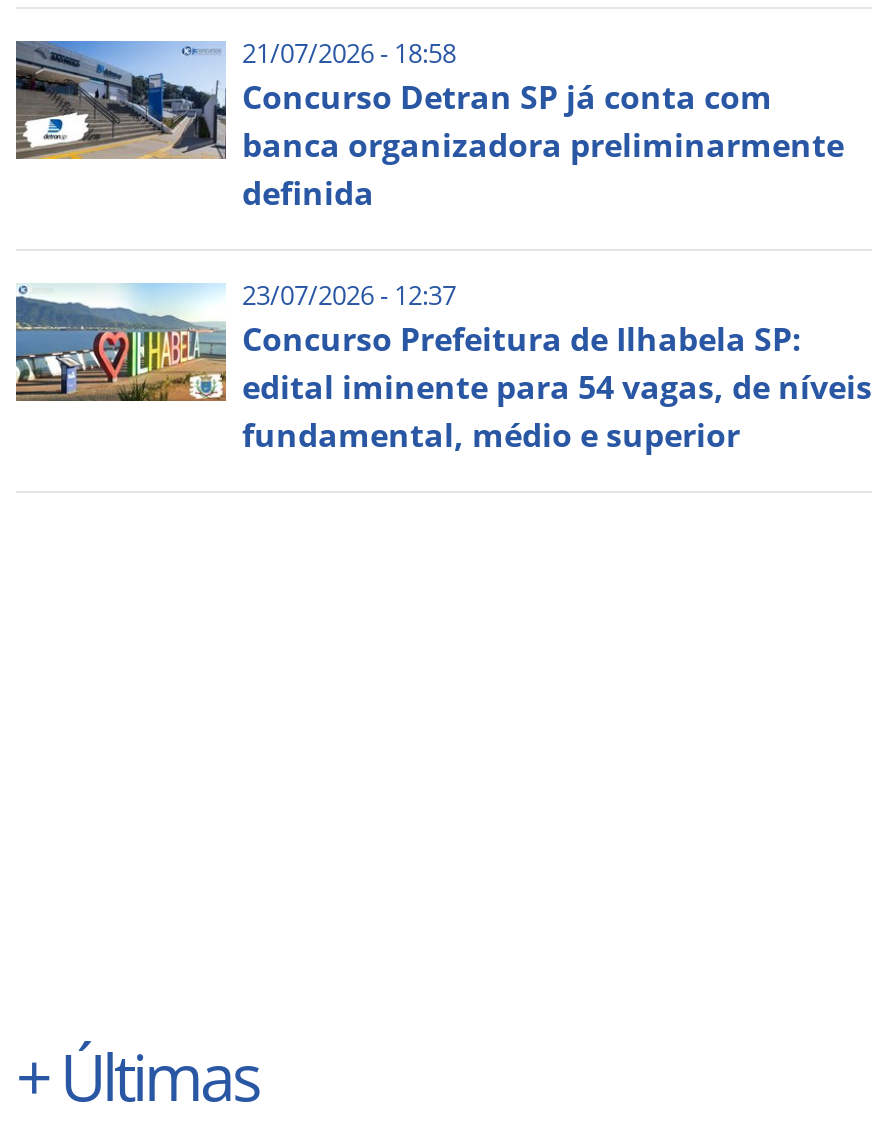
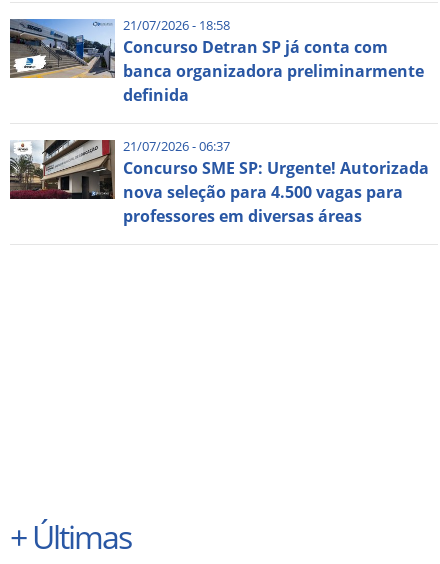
[14,277,872,457] [image] | 23/07/2026 - 12:37 | Concurso Prefeitura de Ilhabela SP: | edital iminente para 54 vagas, de níveis | fundamental, médio e superior -> [9,137,429,227] [image] | 21/07/2026 - 06:37 | Concurso SME SP: Urgente! Autorizada | nova seleção para 4.500 vagas para | professores em diversas áreas

